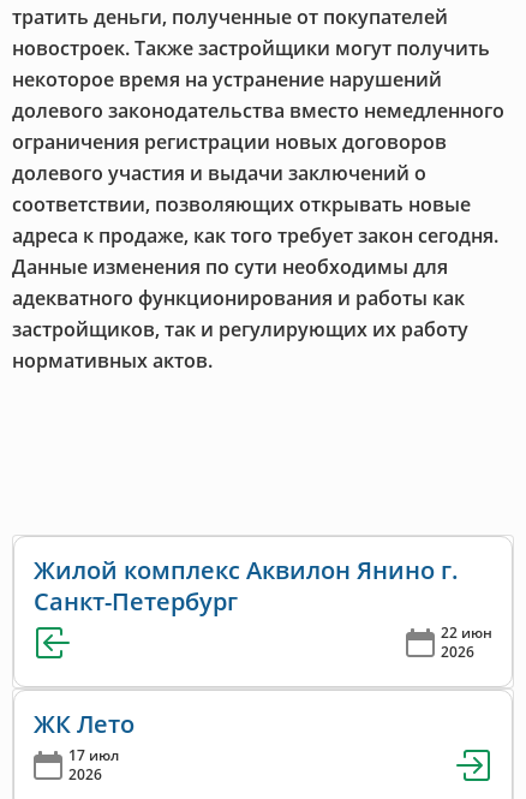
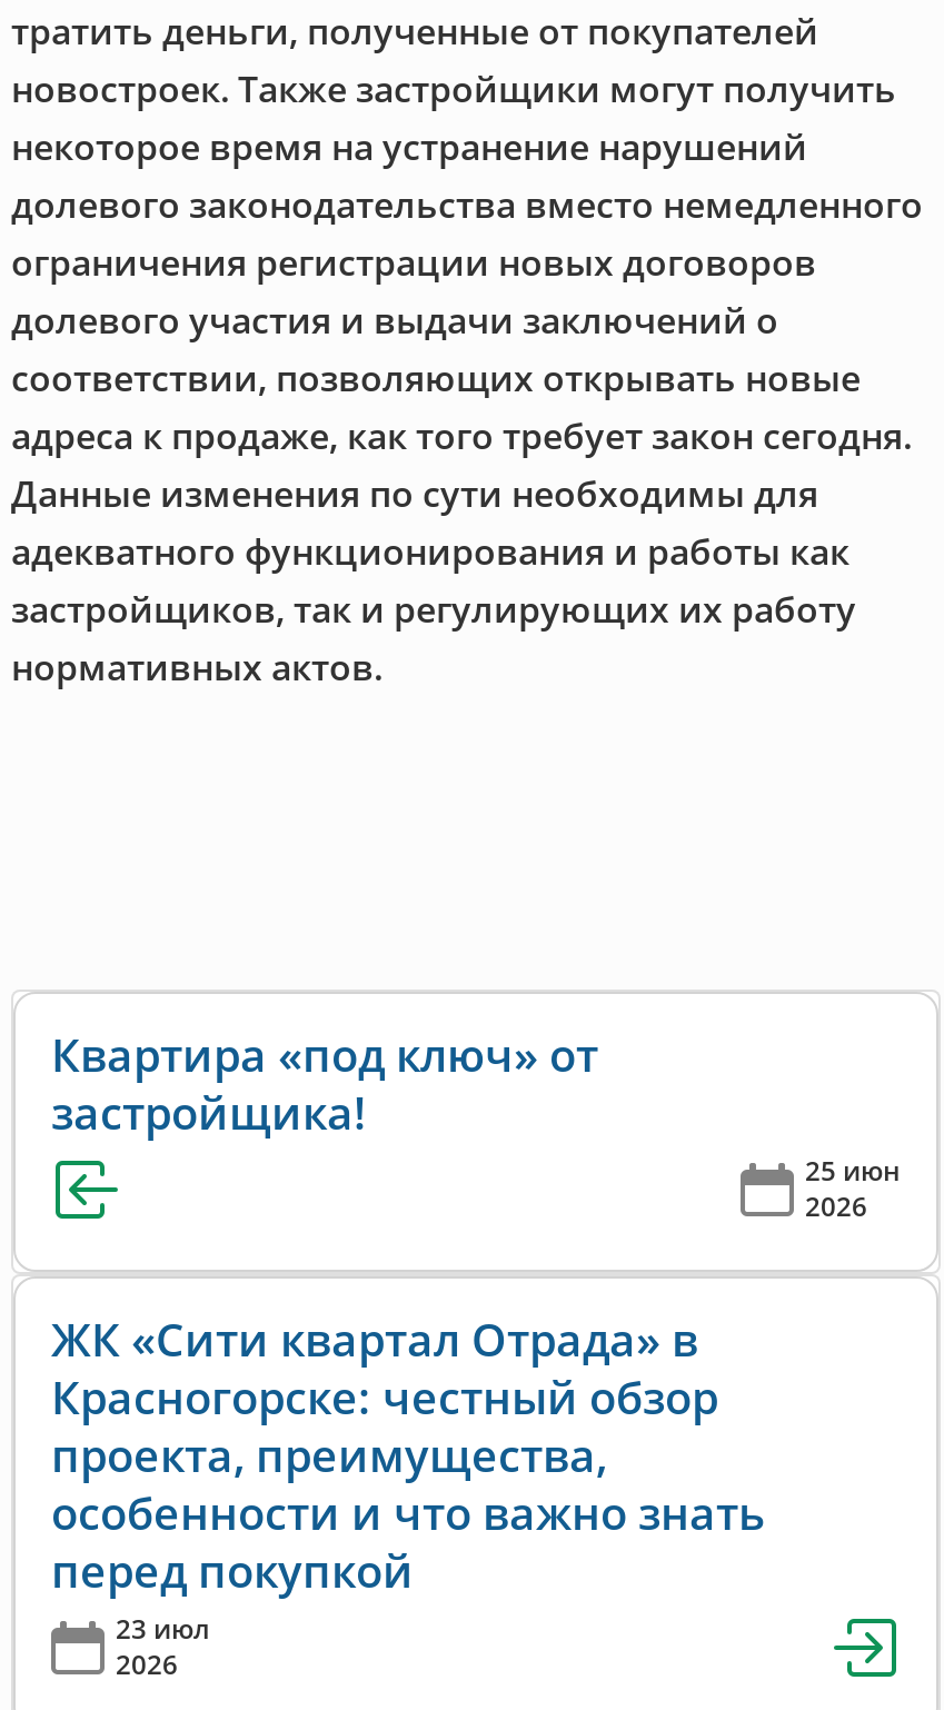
[34,554,492,643] Жилой комплекс Аквилон Янино г. | Санкт-Петербург | 22 июн -> [51,1025,901,1190] Квартира «под ключ» от | застройщика! | 25 июн
[34,708,135,765] ЖК Лето | 17 июл -> [51,1310,765,1648] ЖК «Сити квартал Отрада» в | Красногорске: честный обзор | проекта, преимущества, | особенности и что важно знать | перед покупкой | 23 июл

